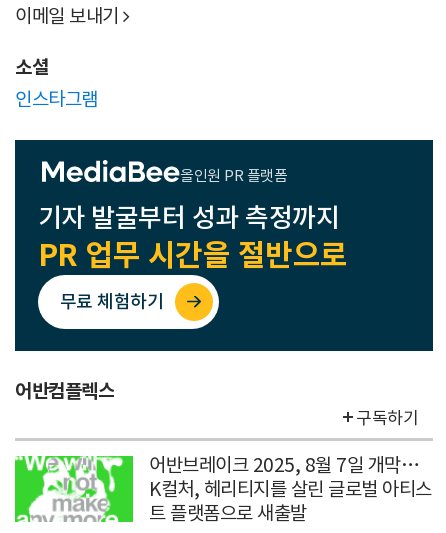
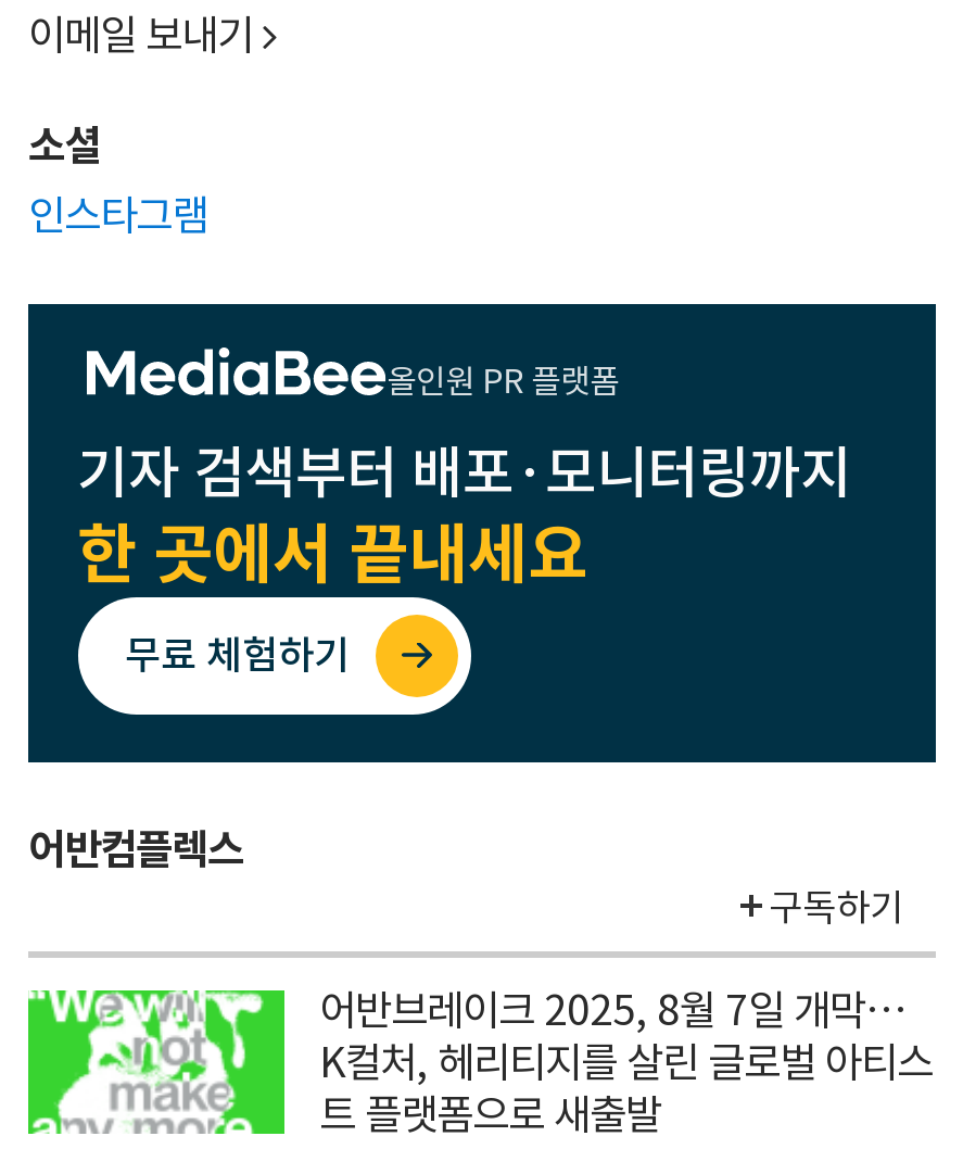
[37,201,347,274] 기자 발굴부터 성과 측정까지 | PR 업무 시간을 절반으로 -> [77,436,851,594] 기자 검색부터 배포·모니터링까지 | 한 곳에서 끝내세요

